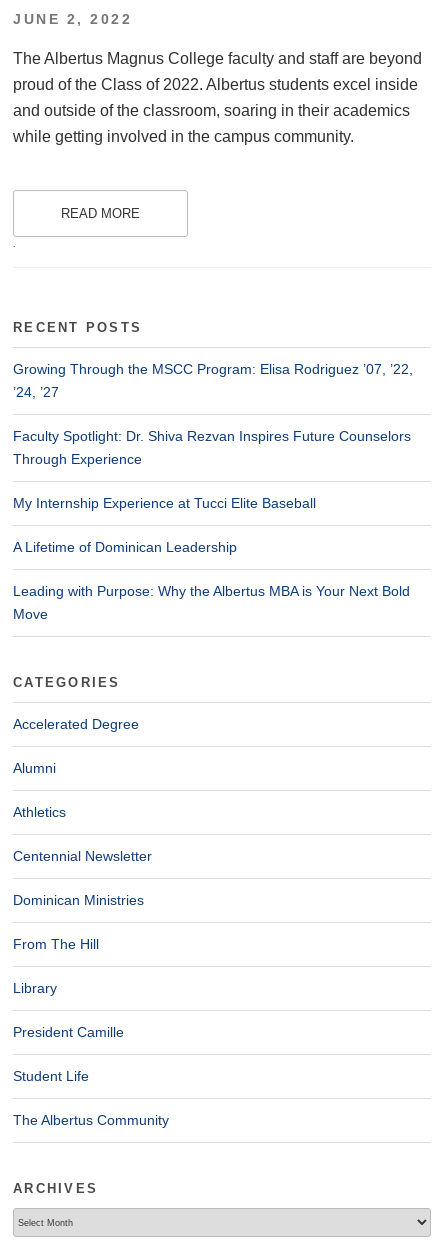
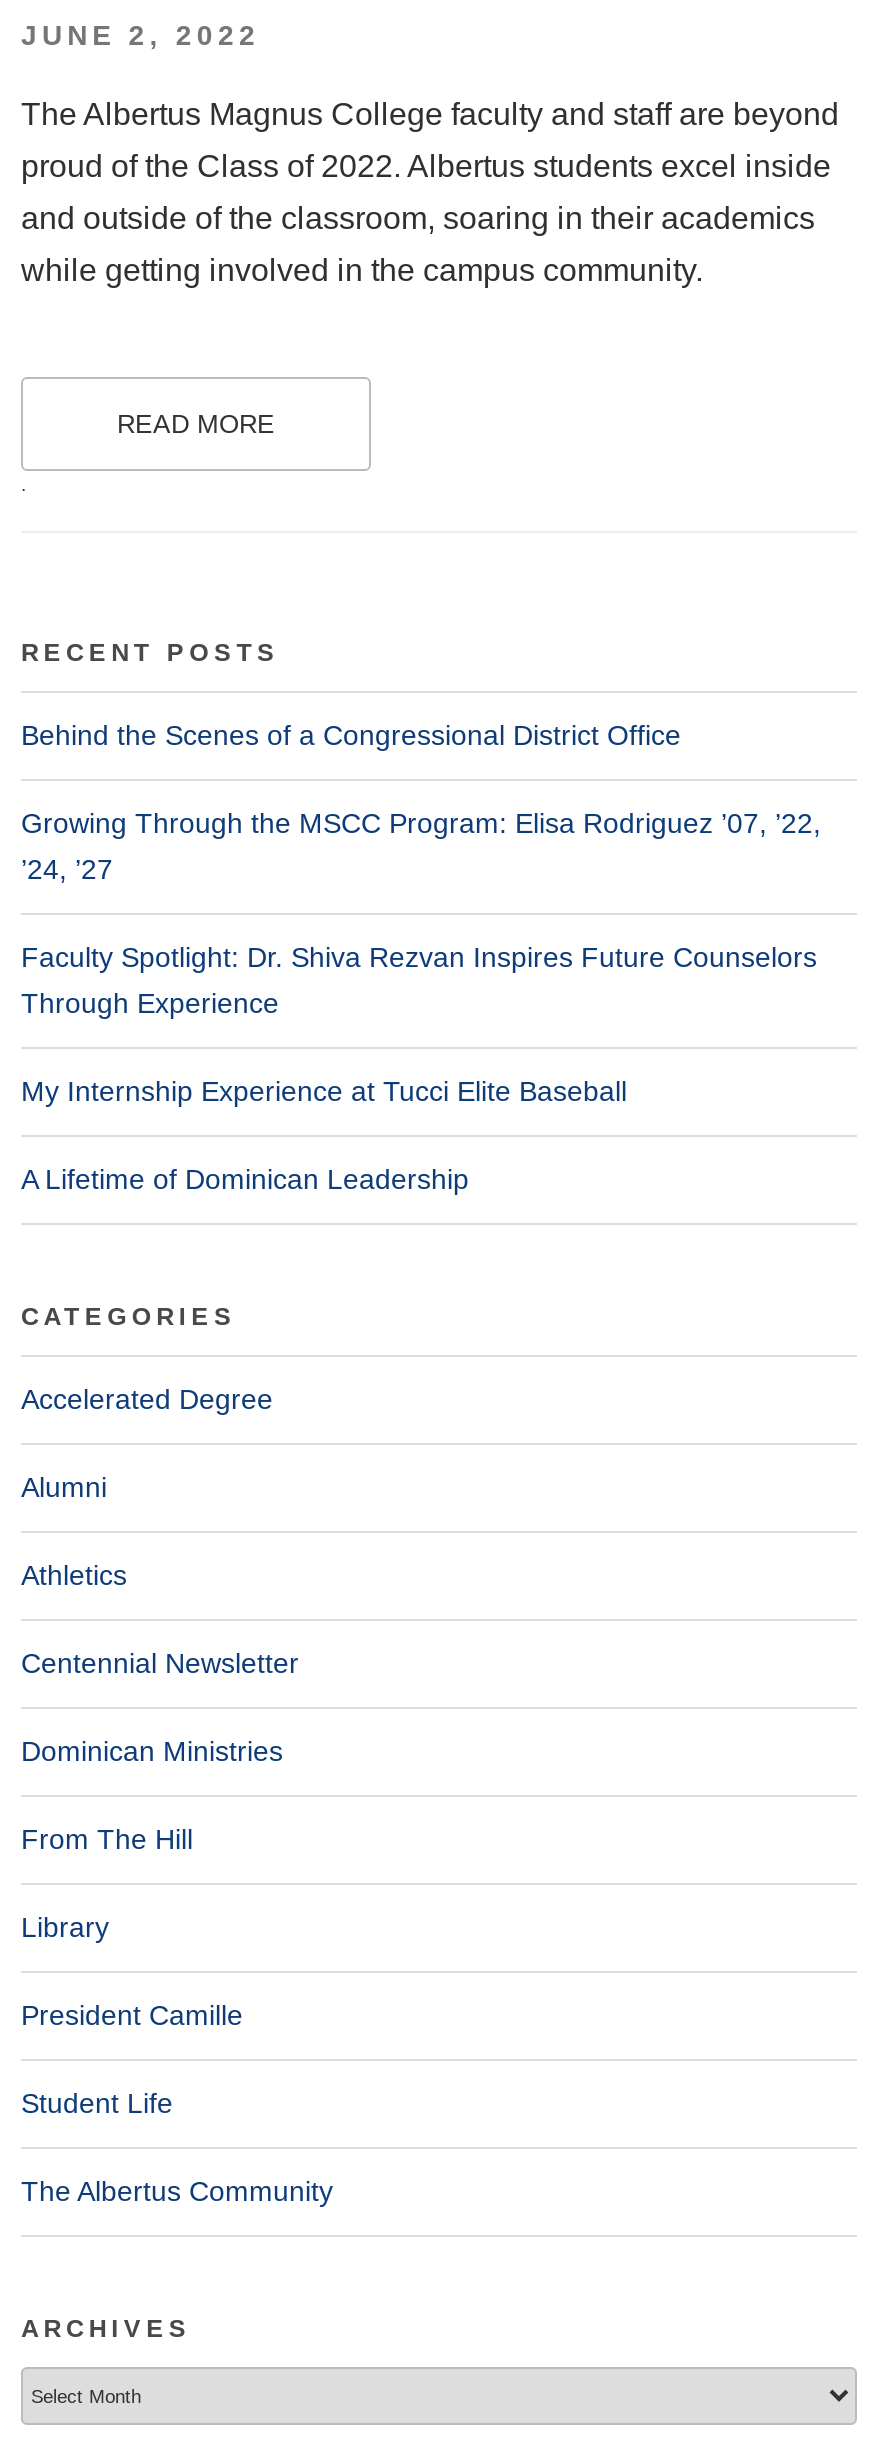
none -> [21,719,681,751] Behind the Scenes of a Congressional District Office
moved [13,361,413,555] -> [21,807,821,1195]: Growing Through the MSCC Program: Elisa Rodriguez ’07, ’22, | ’24, ’27 | Faculty Spotlight: Dr. Shiva Rezvan Inspires Future Counselors | Through Experience | My Internship Experience at Tucci Elite Baseball | A Lifetime of Dominican Leadership
[13,583,410,622] Leading with Purpose: Why the Albertus MBA is Your Next Bold | Move -> none

